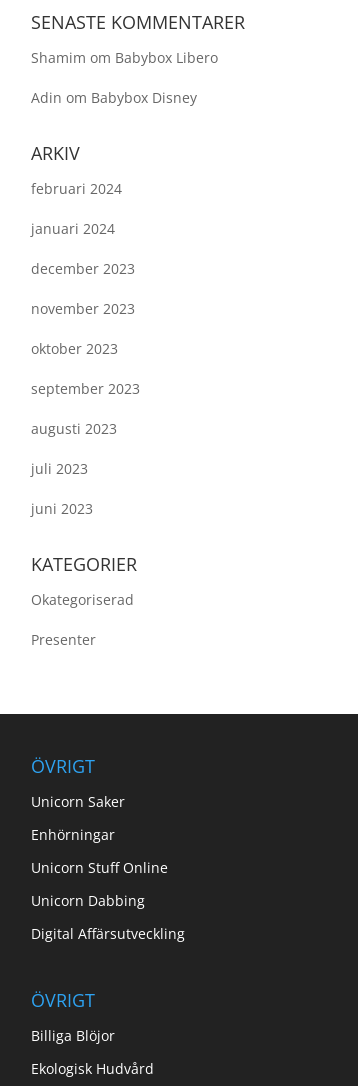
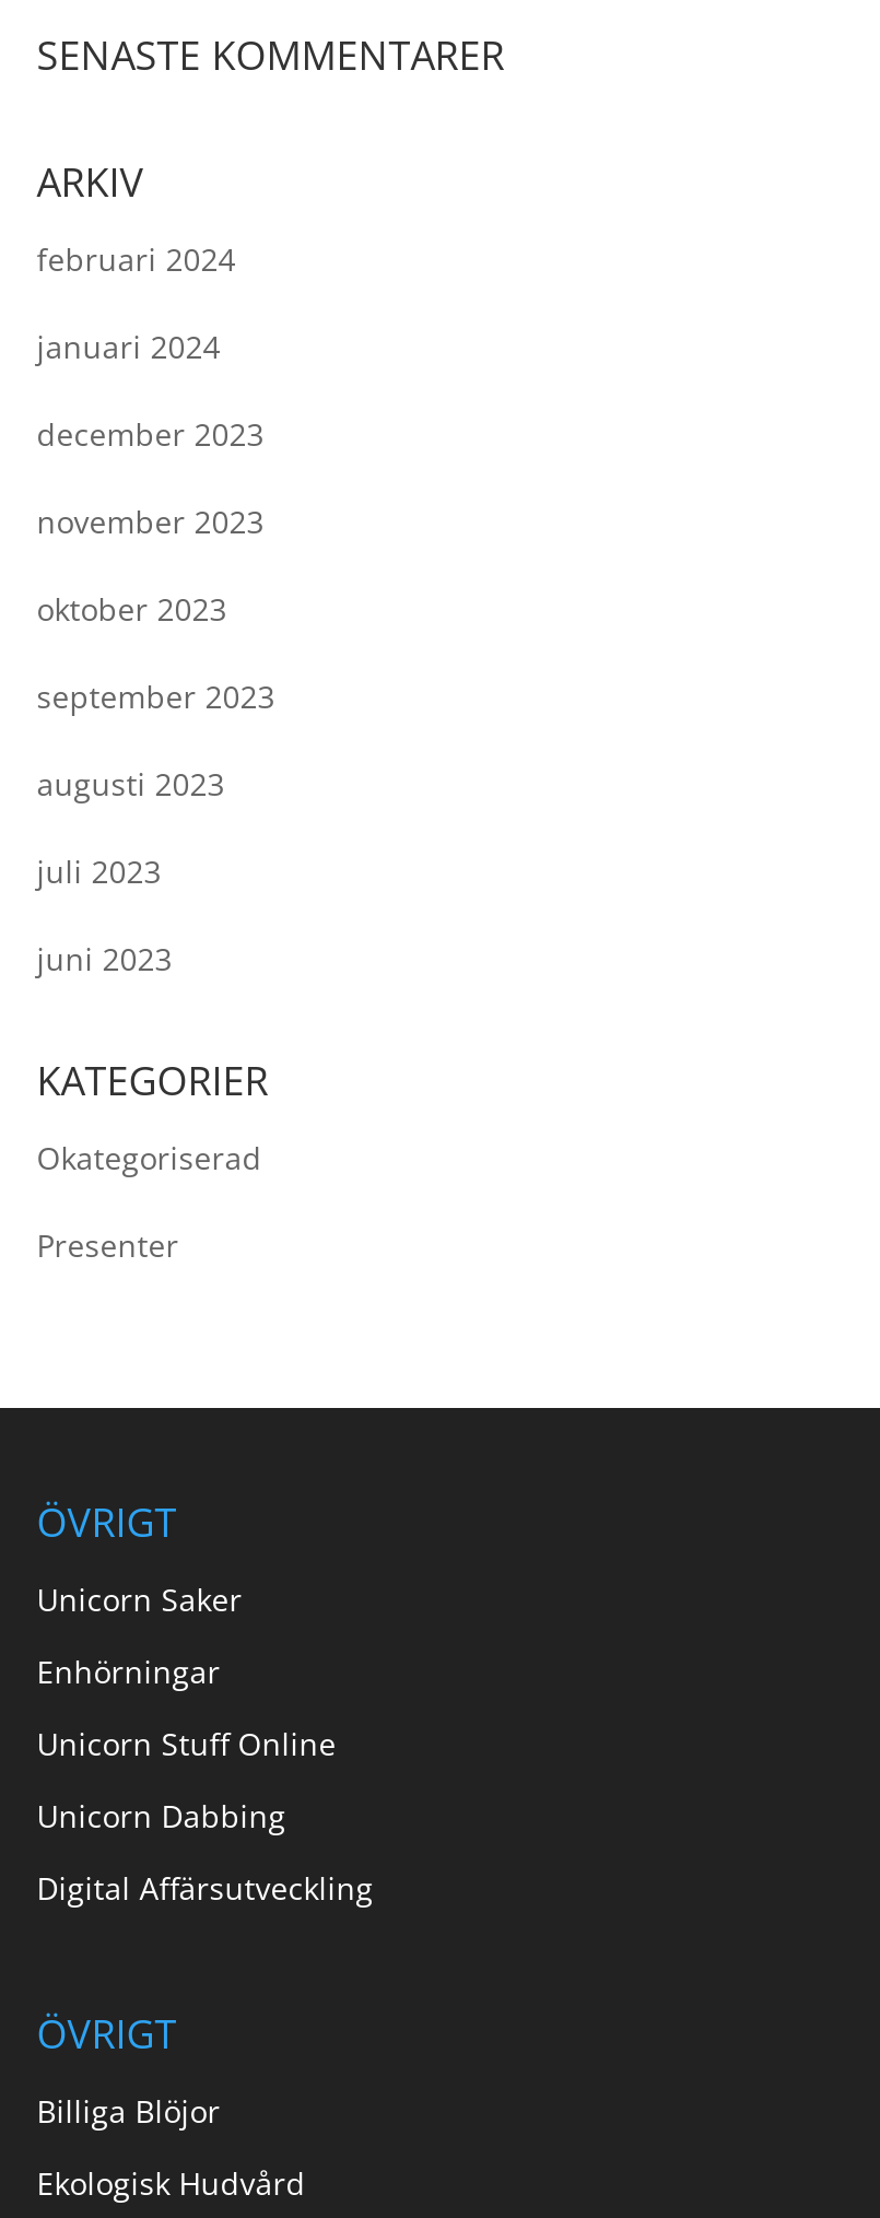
[31,48,218,107] Shamim om Babybox Libero | Adin om Babybox Disney -> none

